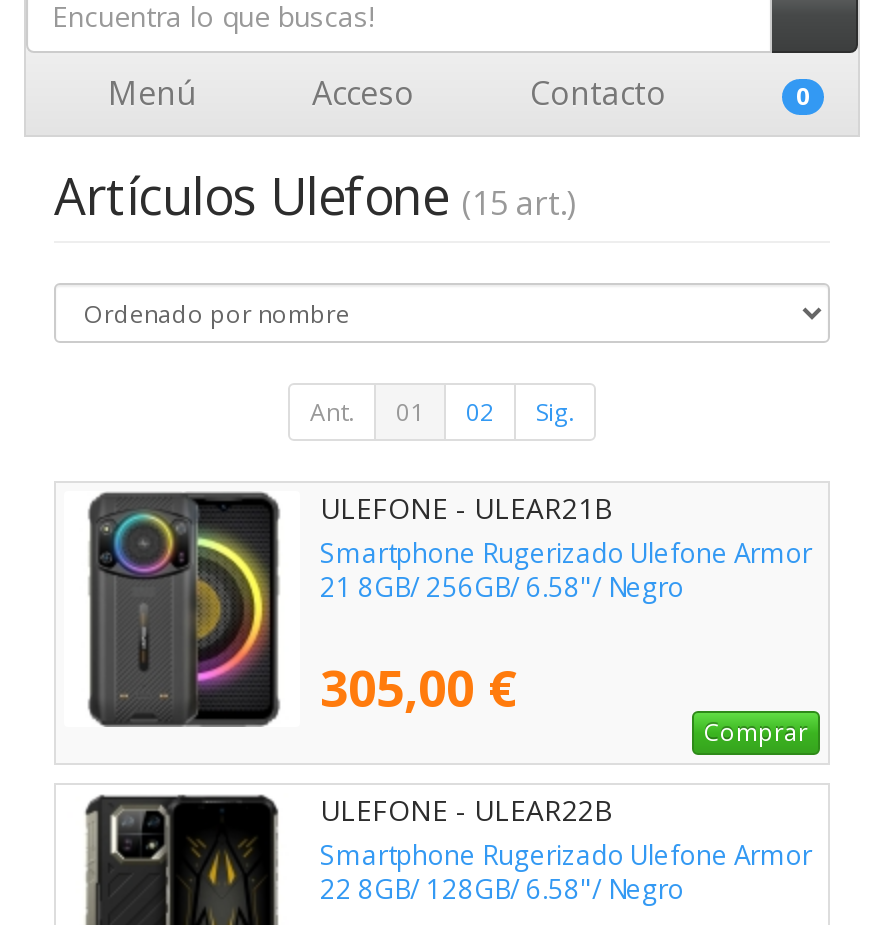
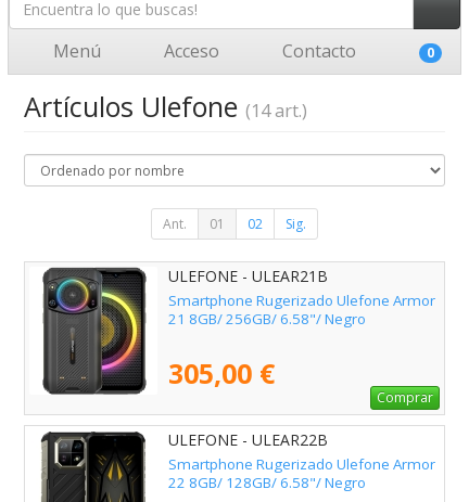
[54,161,576,229] Artículos Ulefone (15 art.) -> [24,88,307,125] Artículos Ulefone (14 art.)

